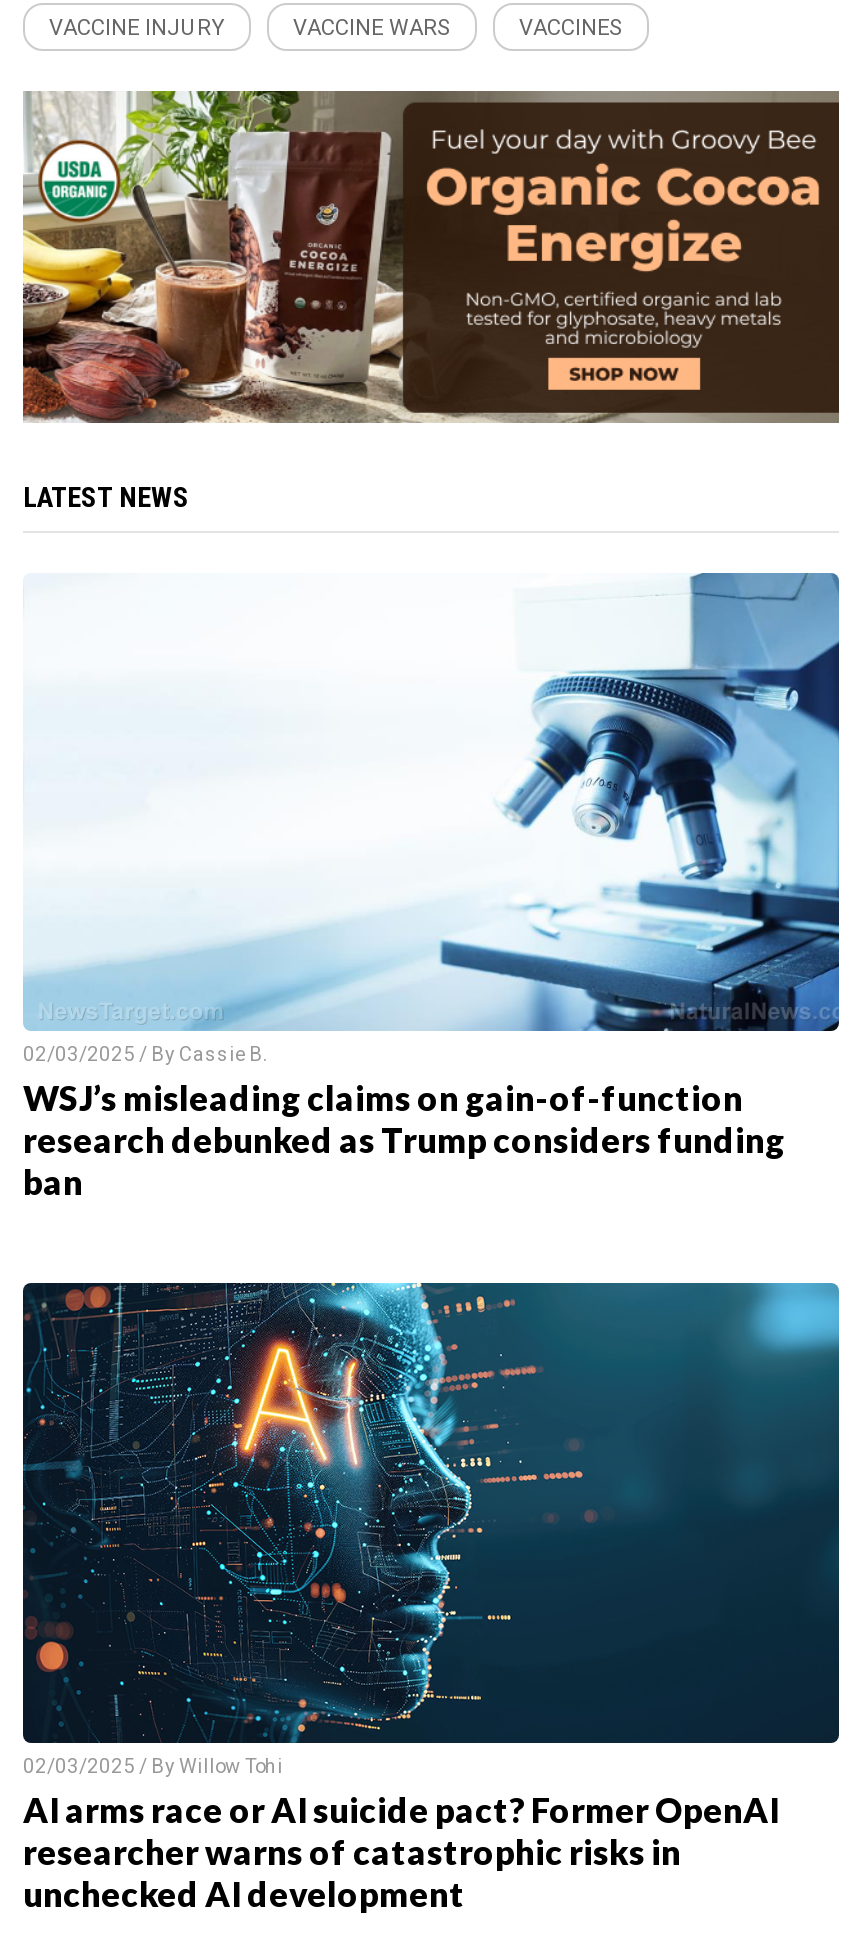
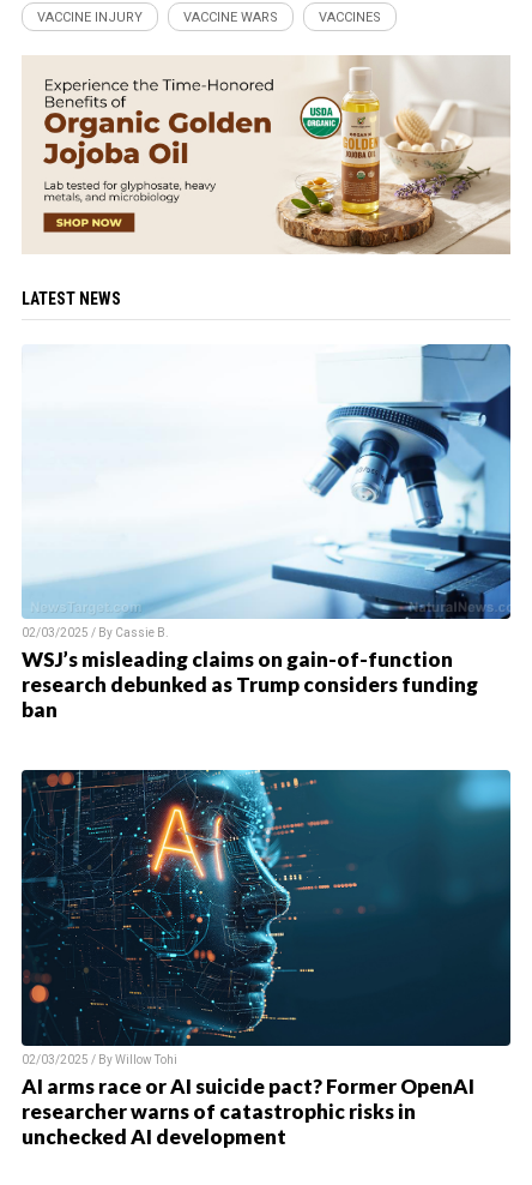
[21,89,841,425] [image] -> [22,55,510,254] [image]

